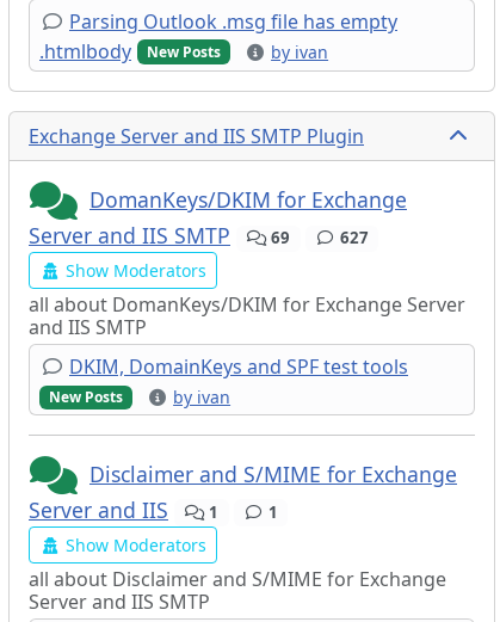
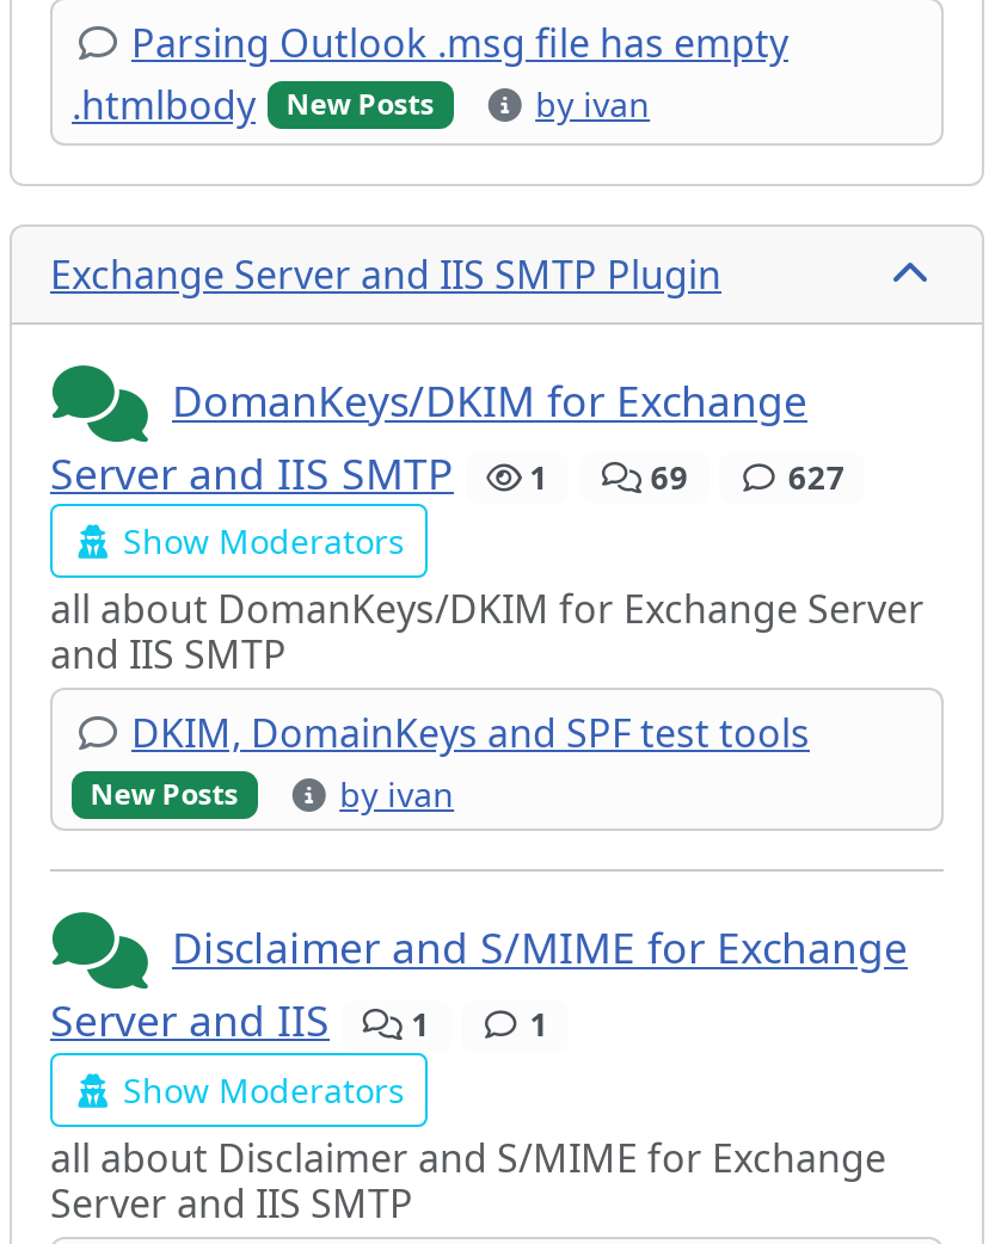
none -> [522,455,548,498] 1

